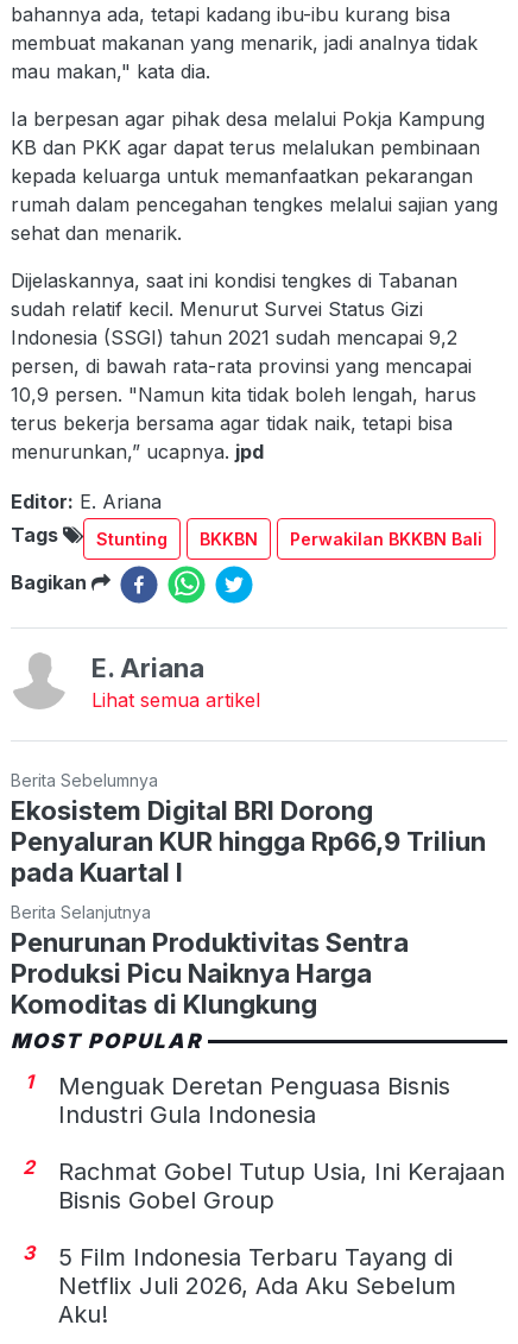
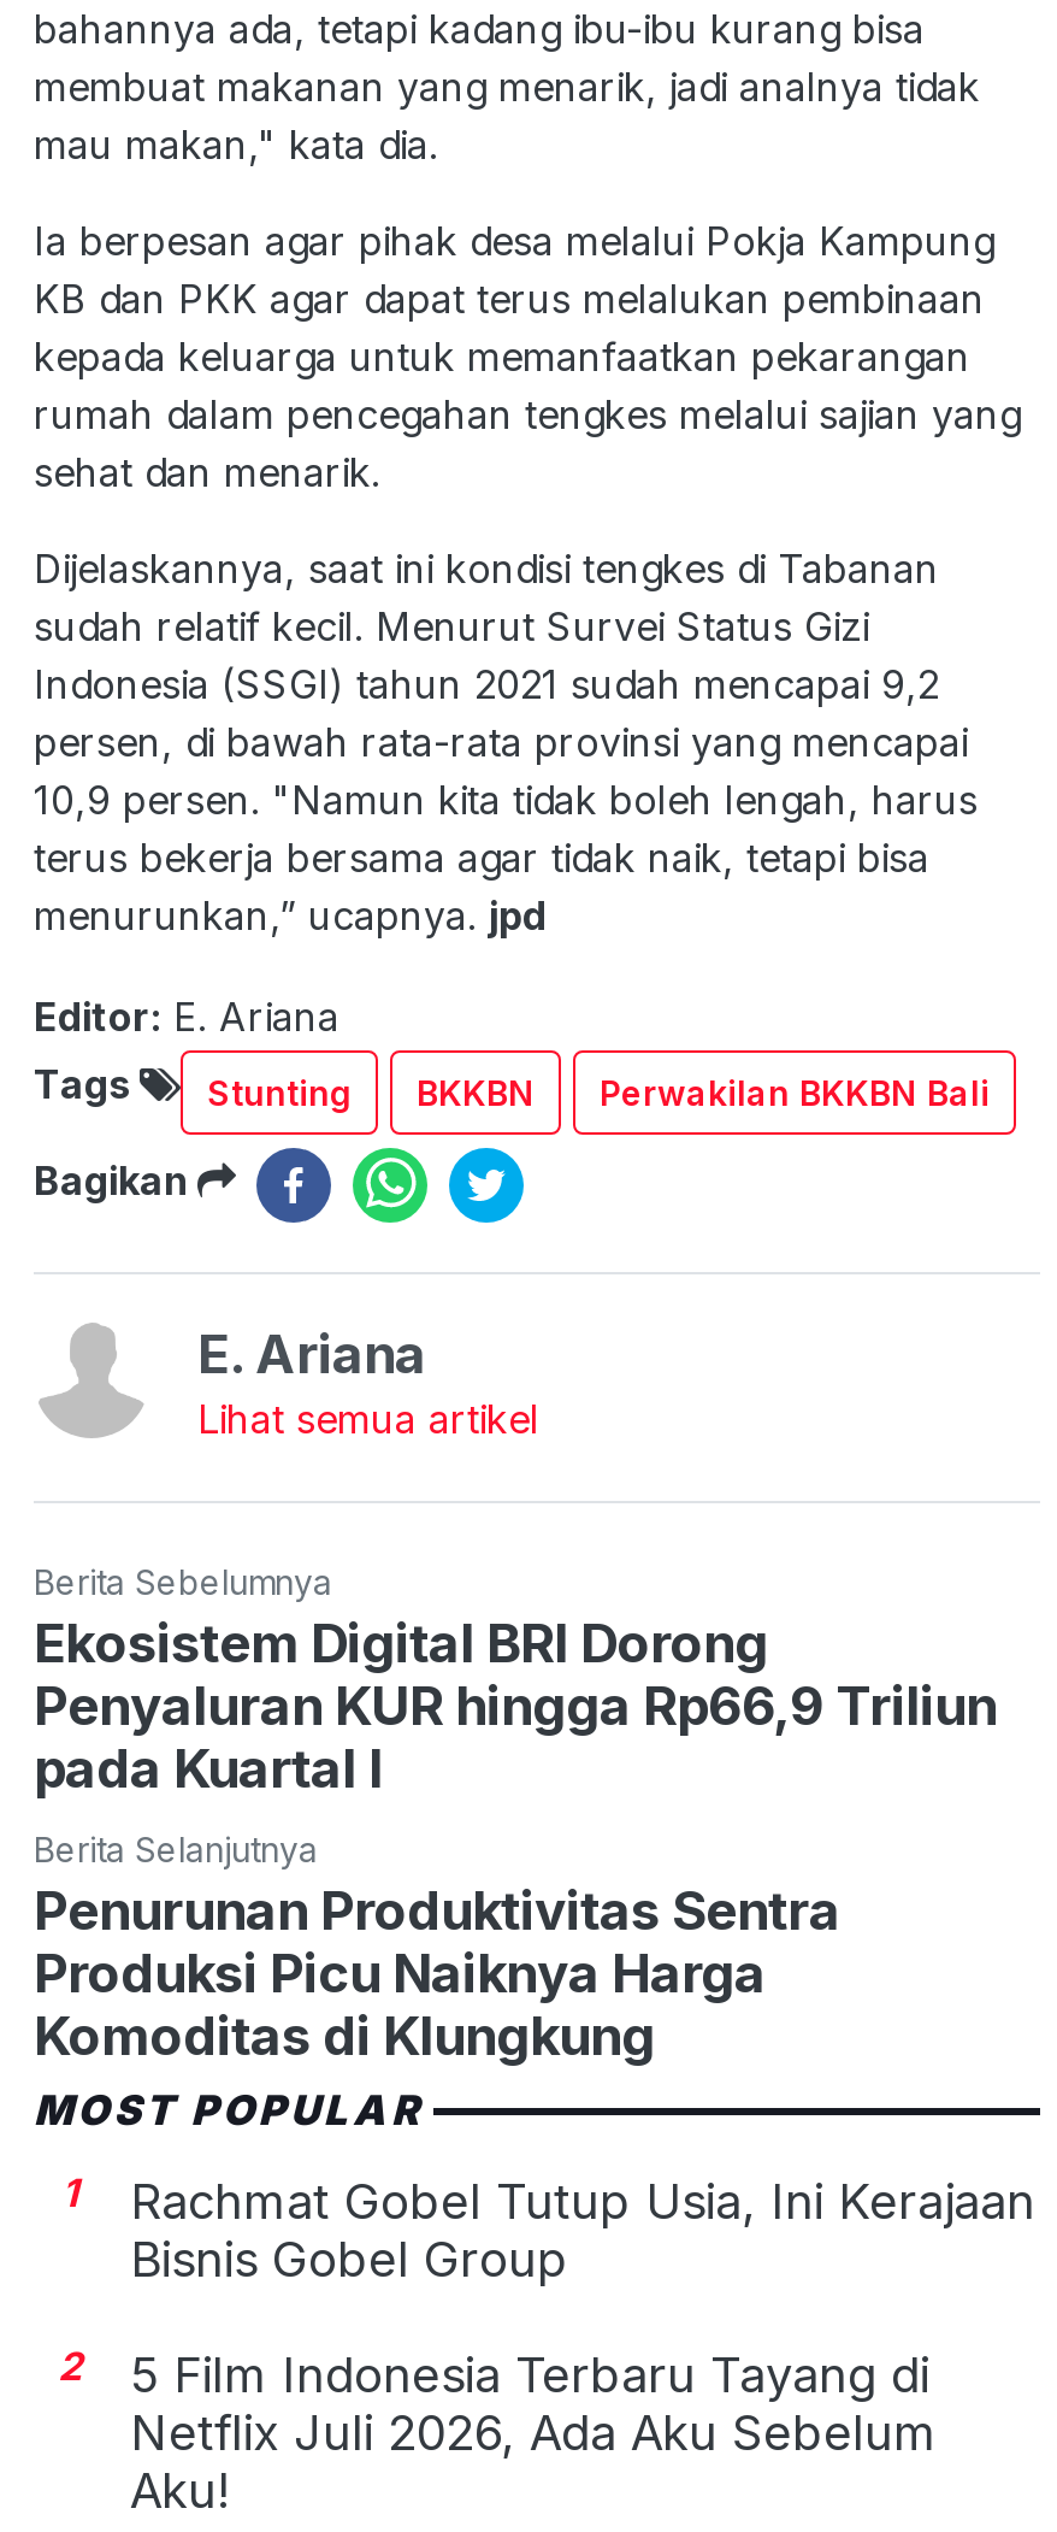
[23,1072,450,1179] Menguak Deretan Penguasa Bisnis | Industri Gula Indonesia | 2 -> none
[23,1241,453,1272] 3 5 Film Indonesia Terbaru Tayang di -> [58,2342,929,2405] 2 5 Film Indonesia Terbaru Tayang di

